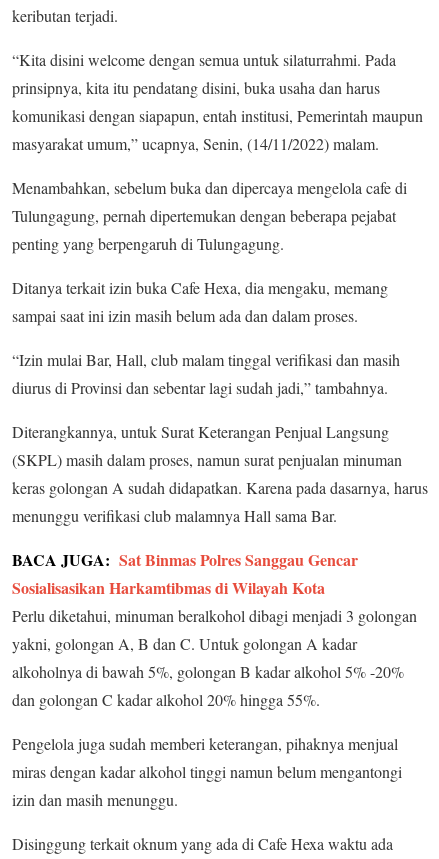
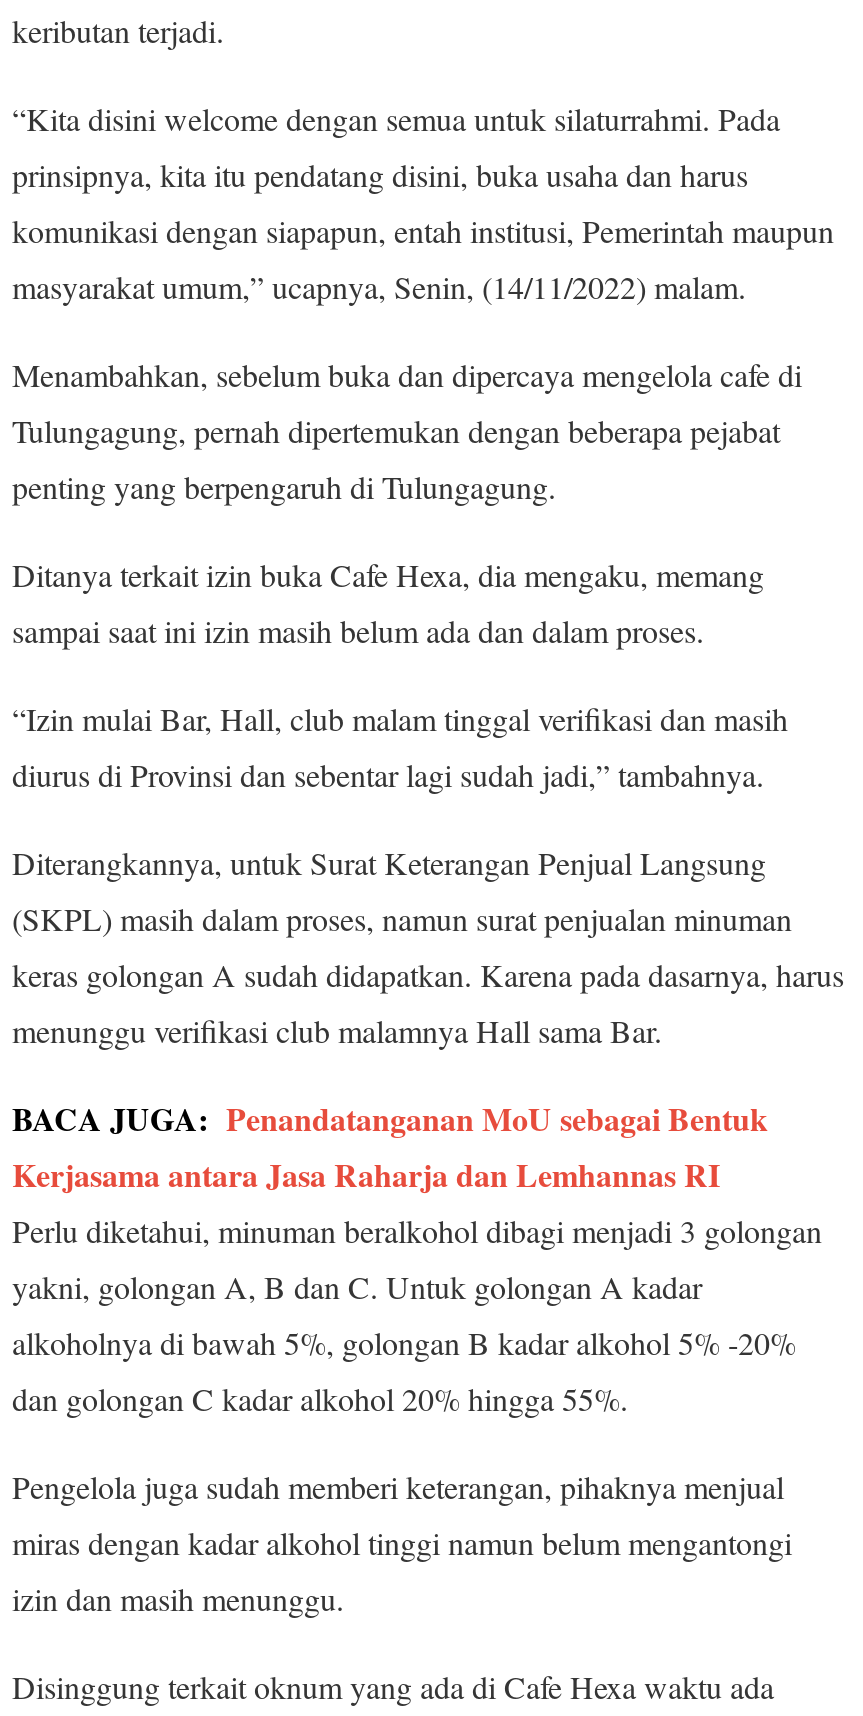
[12,548,358,599] BACA JUGA: Sat Binmas Polres Sanggau Gencar | Sosialisasikan Harkamtibmas di Wilayah Kota -> [12,1094,768,1196] BACA JUGA: Penandatanganan MoU sebagai Bentuk | Kerjasama antara Jasa Raharja dan Lemhannas RI

